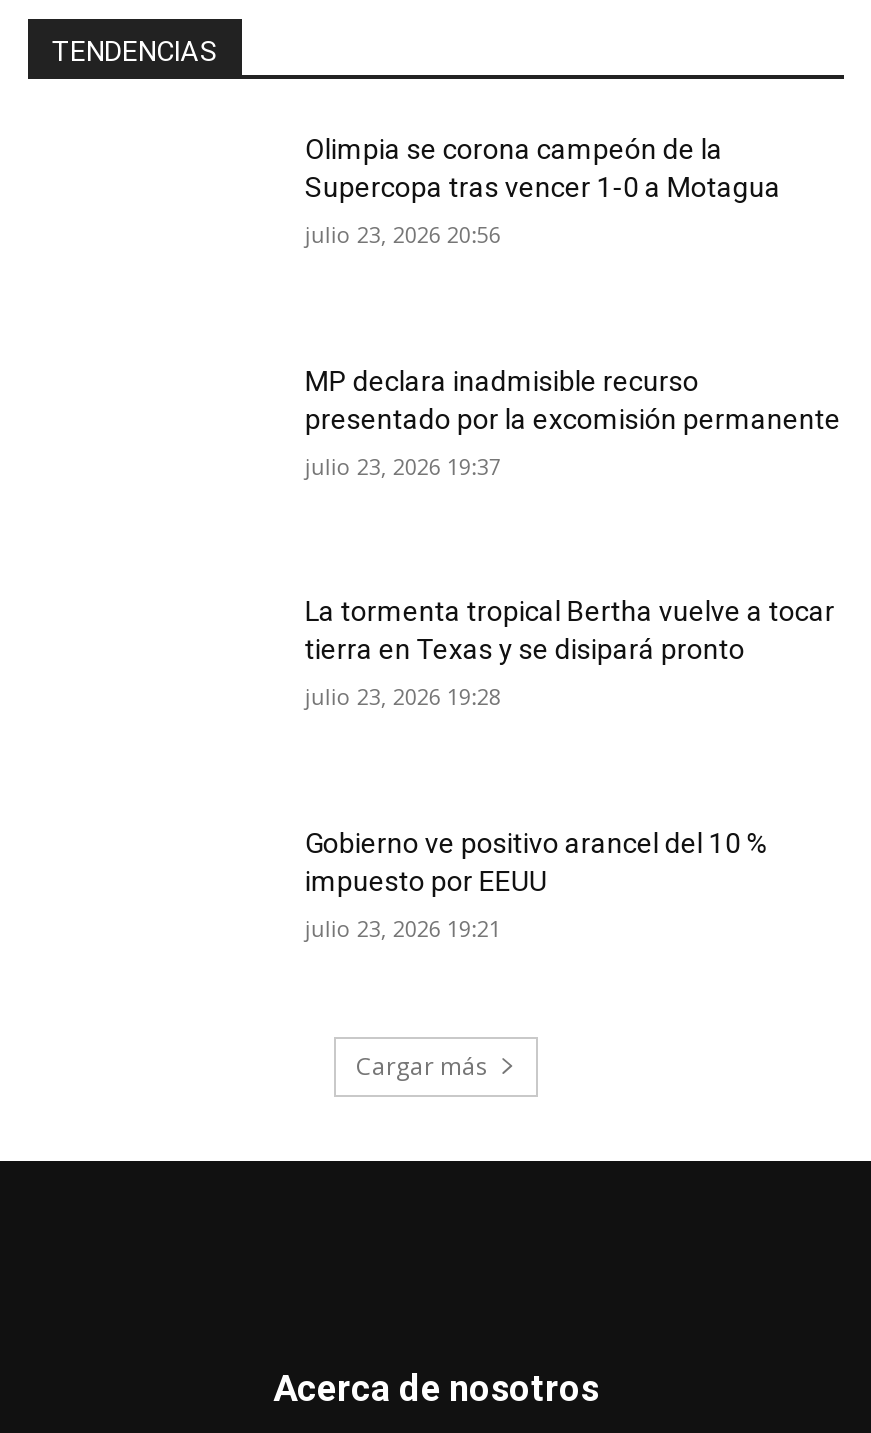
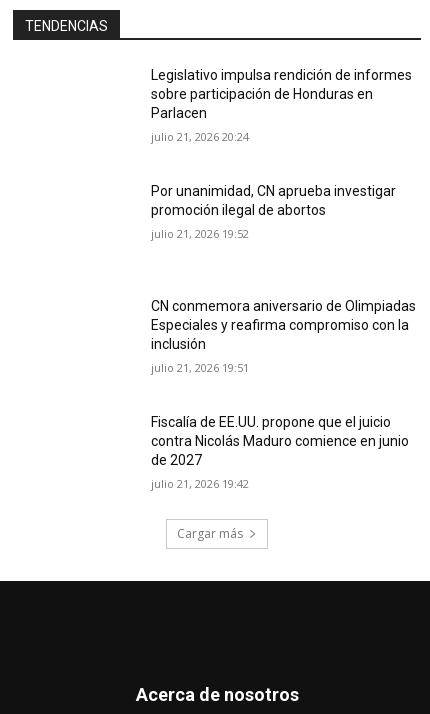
[305,133,781,203] Olimpia se corona campeón de la | Supercopa tras vencer 1-0 a Motagua -> [151,67,412,121] Legislativo impulsa rendición de informes | sobre participación de Honduras en | Parlacen
[305,219,501,249] julio 23, 2026 20:56 -> [151,129,249,144] julio 21, 2026 20:24
[305,365,841,435] MP declara inadmisible recurso | presentado por la excomisión permanente -> [151,183,396,218] Por unanimidad, CN aprueba investigar | promoción ilegal de abortos
[305,451,501,481] julio 23, 2026 19:37 -> [151,226,249,241] julio 21, 2026 19:52
[305,596,835,666] La tormenta tropical Bertha vuelve a tocar | tierra en Texas y se disipará pronto -> [151,298,416,352] CN conmemora aniversario de Olimpiadas | Especiales y reafirma compromiso con la | inclusión
[305,682,501,712] julio 23, 2026 19:28 -> [151,360,249,375] julio 21, 2026 19:51
[305,827,769,897] Gobierno ve positivo arancel del 10 % | impuesto por EEUU -> [151,414,409,468] Fiscalía de EE.UU. propone que el juicio | contra Nicolás Maduro comience en junio | de 2027
[305,913,501,943] julio 23, 2026 19:21 -> [151,476,249,491] julio 21, 2026 19:42

